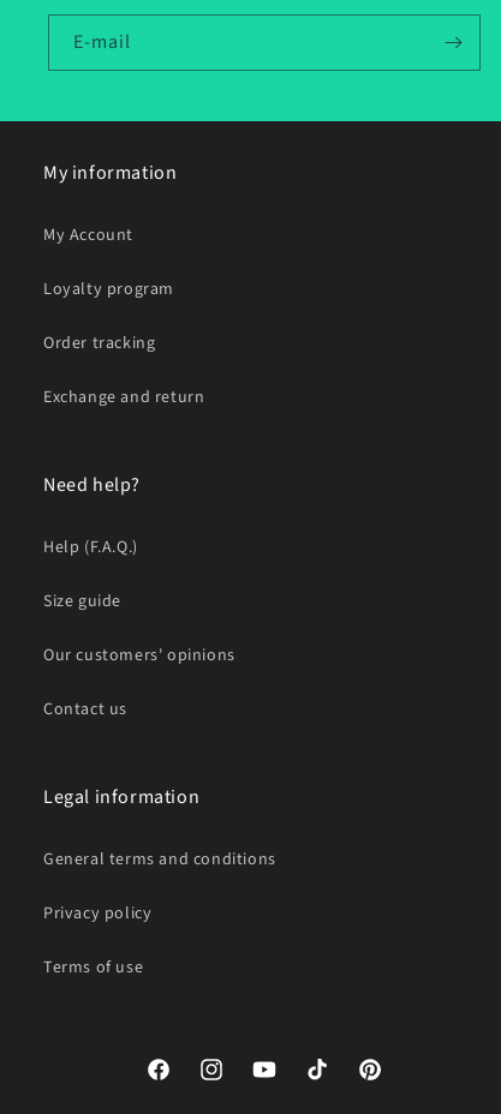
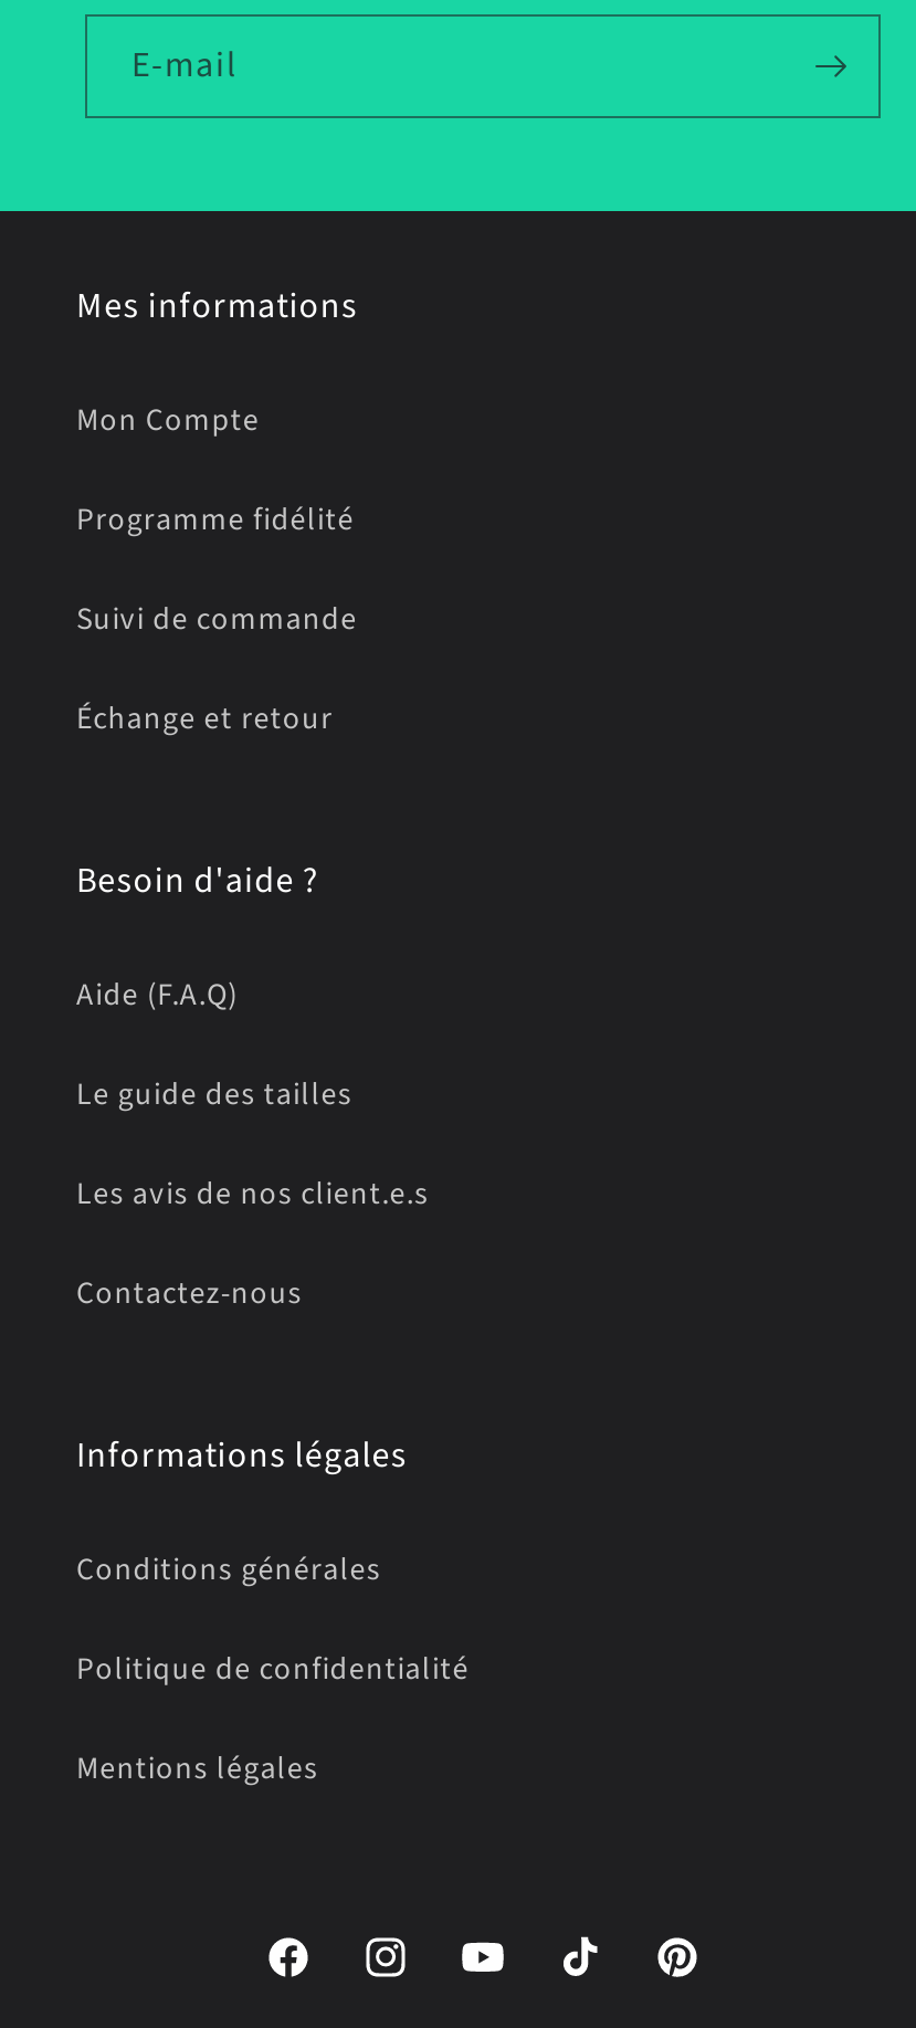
[43,160,177,186] My information -> [76,283,358,332] Mes informations
[43,223,133,247] My Account -> [76,400,260,445] Mon Compte
[43,277,174,301] Loyalty program -> [76,500,354,544] Programme fidélité
[43,331,155,355] Order tracking -> [76,599,357,643] Suivi de commande
[43,385,205,409] Exchange and return -> [76,699,333,743] Échange et retour
[43,472,141,498] Need help? -> [76,858,319,906] Besoin d'aide ?
[43,536,138,560] Help (F.A.Q.) -> [76,975,238,1019] Aide (F.A.Q)
[43,590,121,614] Size guide -> [76,1074,352,1119] Le guide des tailles
[43,644,235,668] Our customers' opinions -> [76,1174,429,1218] Les avis de nos client.e.s
[43,698,127,722] Contact us -> [76,1273,303,1318] Contactez-nous
[43,784,200,810] Legal information -> [76,1433,408,1481] Informations légales
[43,848,276,872] General terms and conditions -> [76,1550,381,1594] Conditions générales
[43,902,152,926] Privacy policy -> [76,1649,469,1693] Politique de confidentialité
[43,956,143,980] Terms of use -> [76,1749,318,1793] Mentions légales

